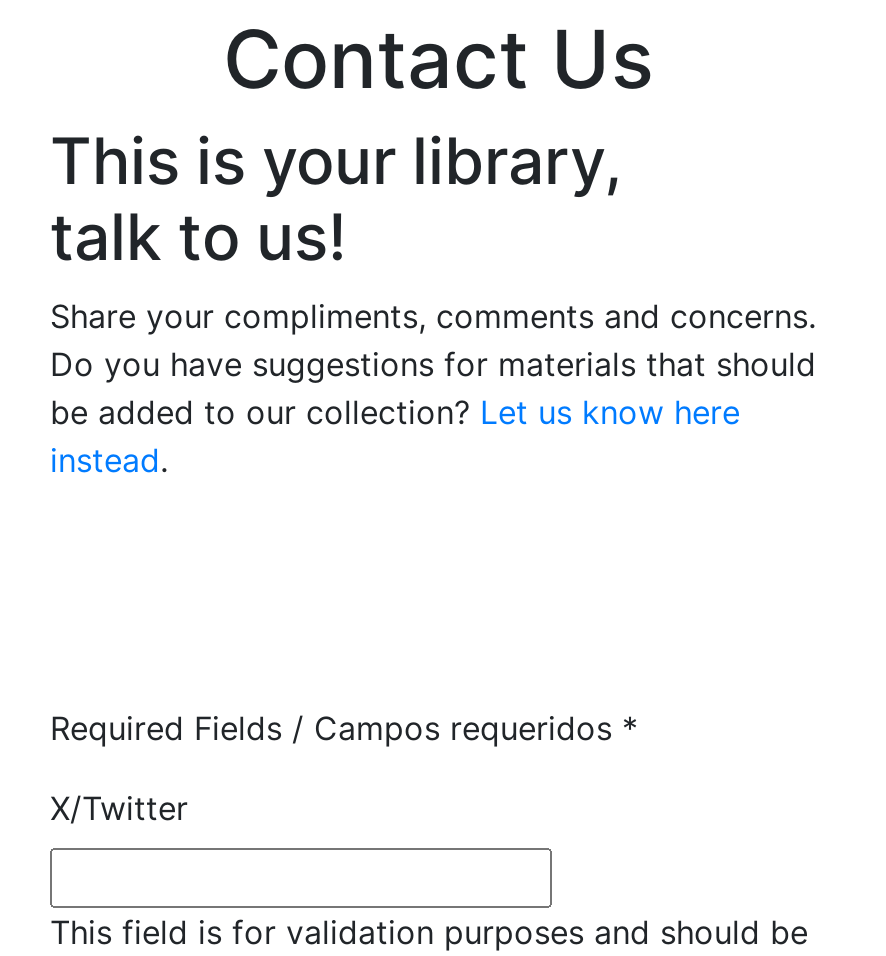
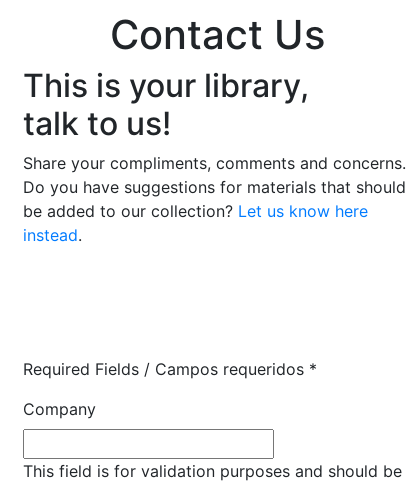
[50,788,188,828] X/Twitter -> [23,399,96,419] Company

